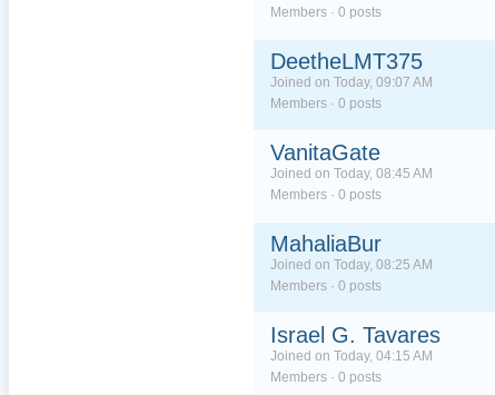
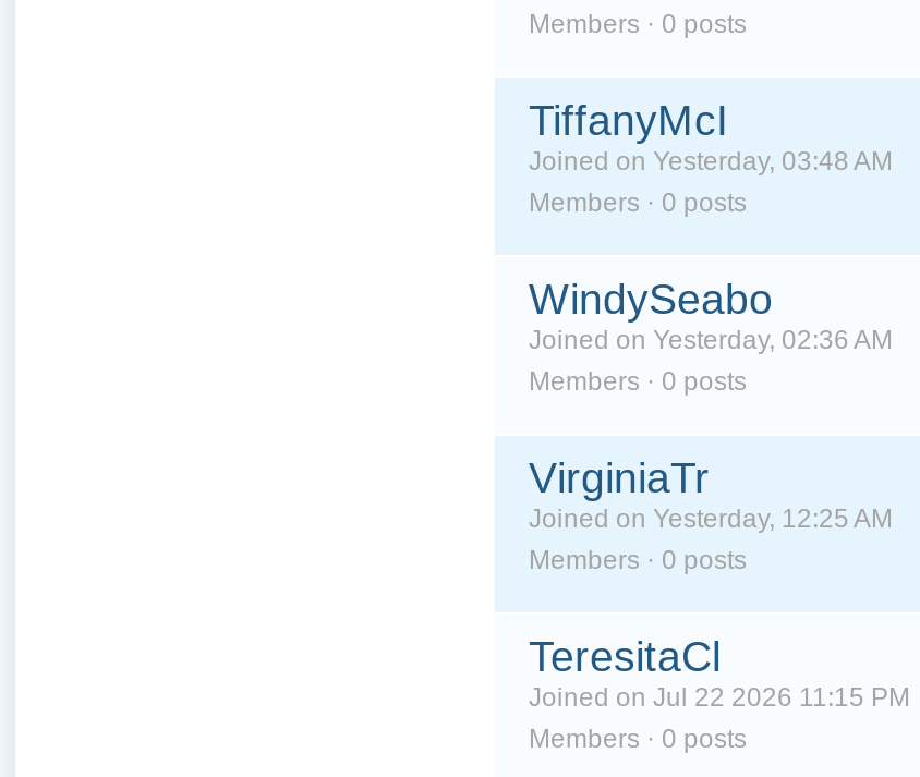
[271,49,433,90] DeetheLMT375 | Joined on Today, 09:07 AM -> [529,96,893,177] TiffanyMcI | Joined on Yesterday, 03:48 AM
[271,140,433,181] VanitaGate | Joined on Today, 08:45 AM -> [529,275,893,355] WindySeabo | Joined on Yesterday, 02:36 AM
[271,231,433,273] MahaliaBur | Joined on Today, 08:25 AM -> [529,453,893,534] VirginiaTr | Joined on Yesterday, 12:25 AM
[271,323,441,364] Israel G. Tavares | Joined on Today, 04:15 AM -> [529,632,910,713] TeresitaCl | Joined on Jul 22 2026 11:15 PM

